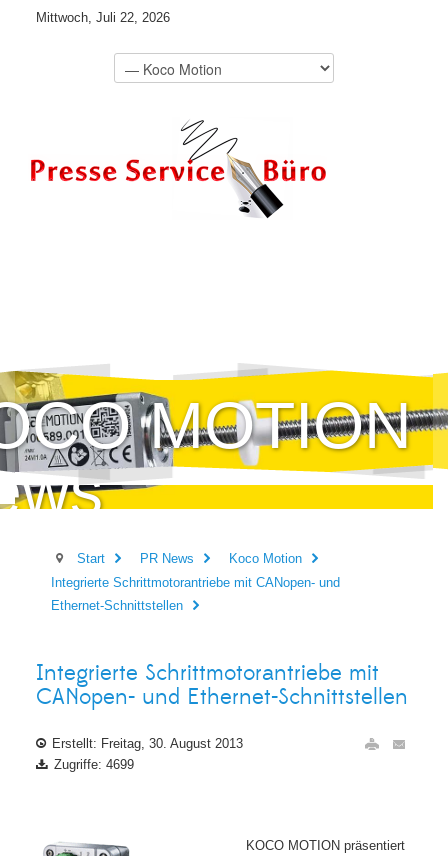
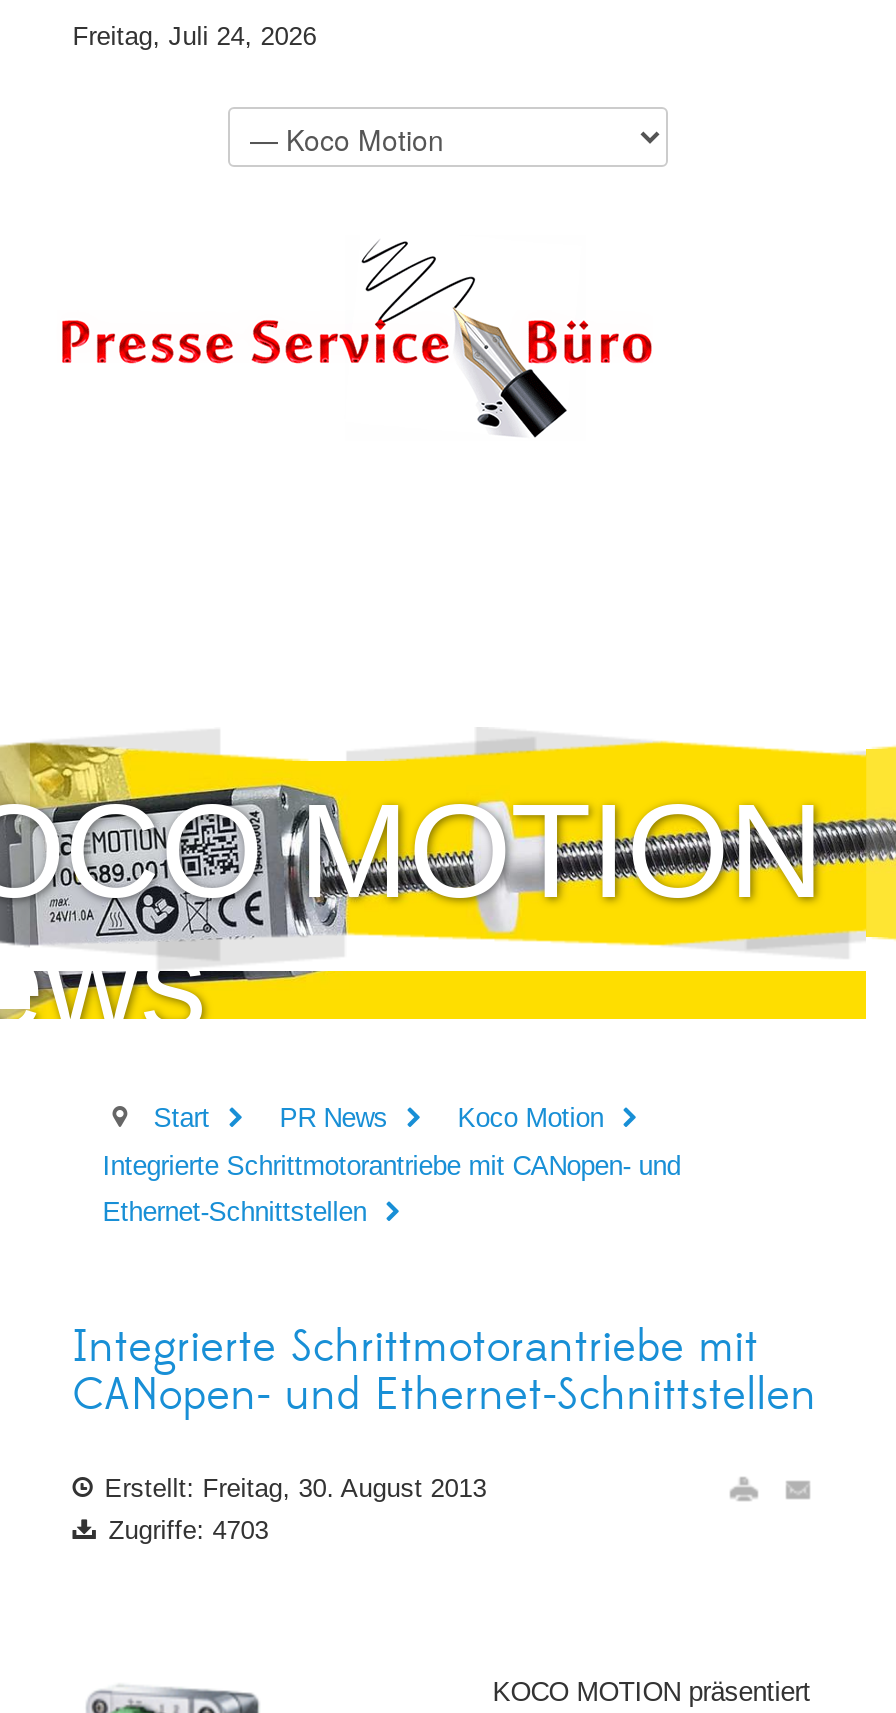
[36,10,170,25] Mittwoch, Juli 22, 2026 -> [72,21,316,51] Freitag, Juli 24, 2026
[54,757,134,772] Zugriffe: 4699 -> [108,1514,268,1544] Zugriffe: 4703

